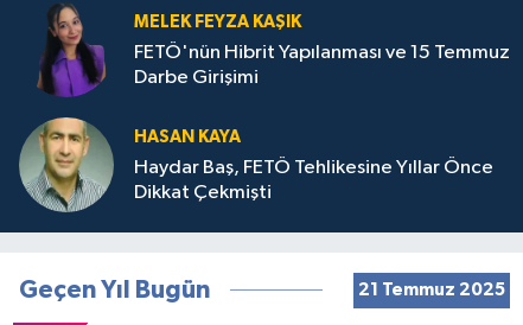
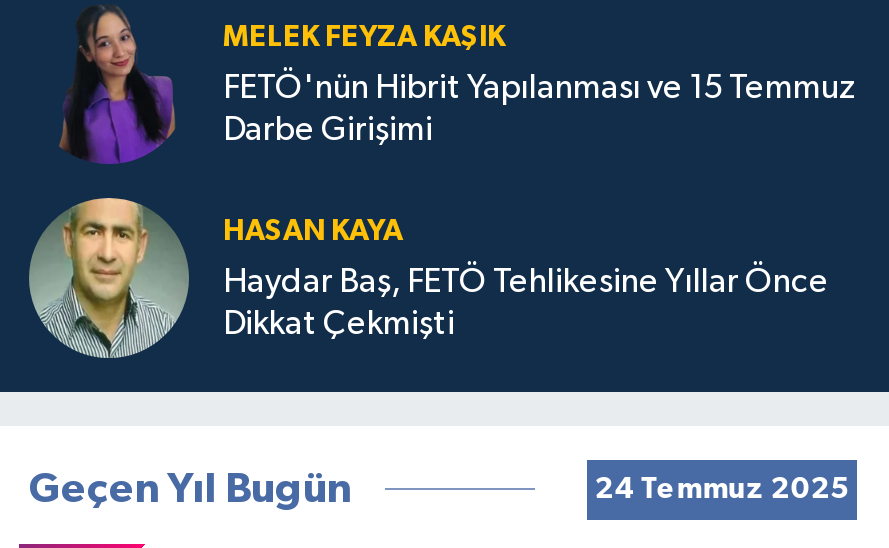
[358,281,505,299] 21 Temmuz 2025 -> [595,474,849,504] 24 Temmuz 2025

